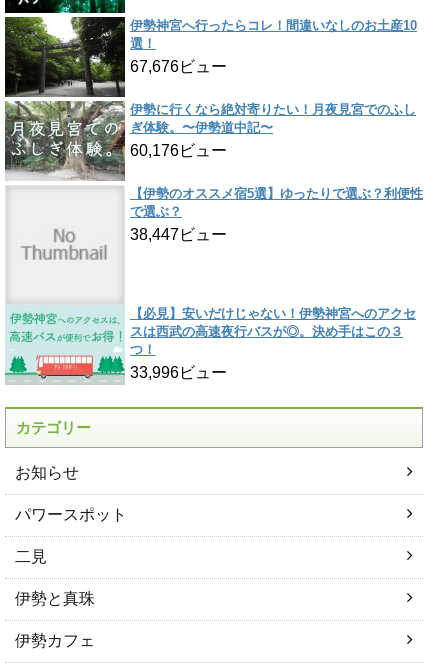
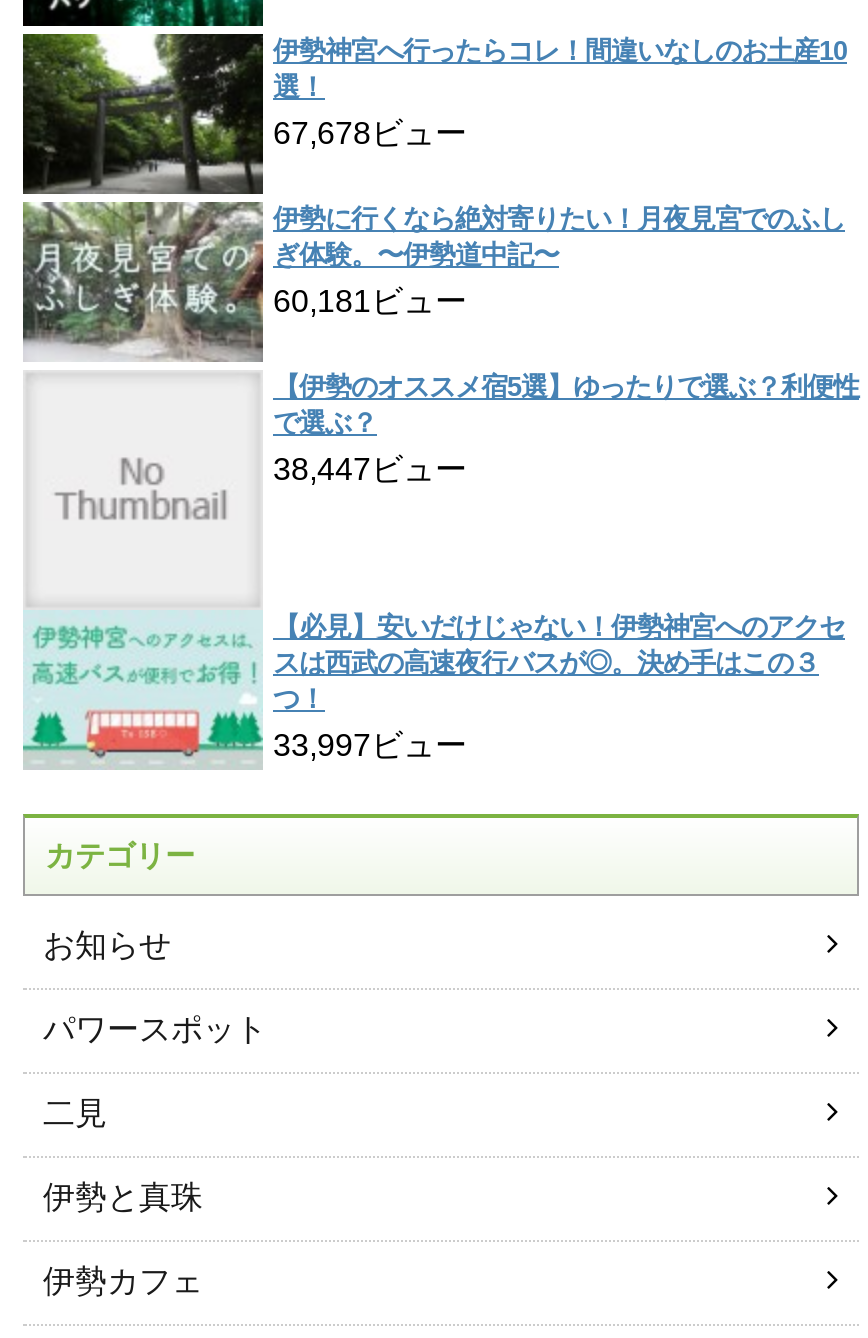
[130,58,227,75] 67,676ビュー -> [273,116,467,150] 67,678ビュー
[130,142,227,159] 60,176ビュー -> [273,284,467,318] 60,181ビュー
[130,364,227,381] 33,996ビュー -> [273,728,467,762] 33,997ビュー

